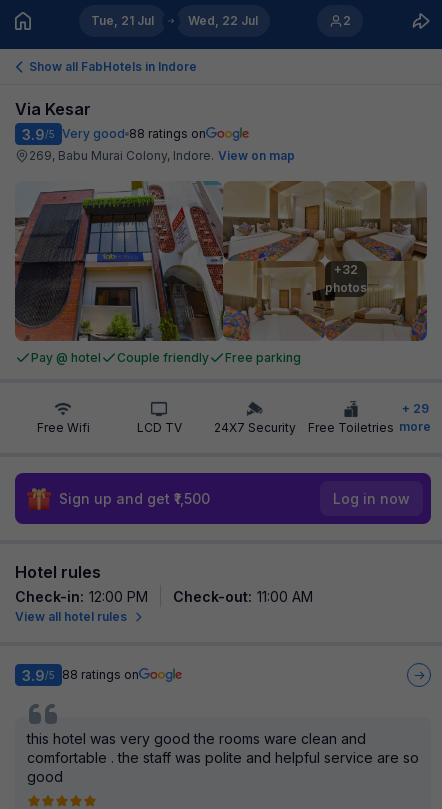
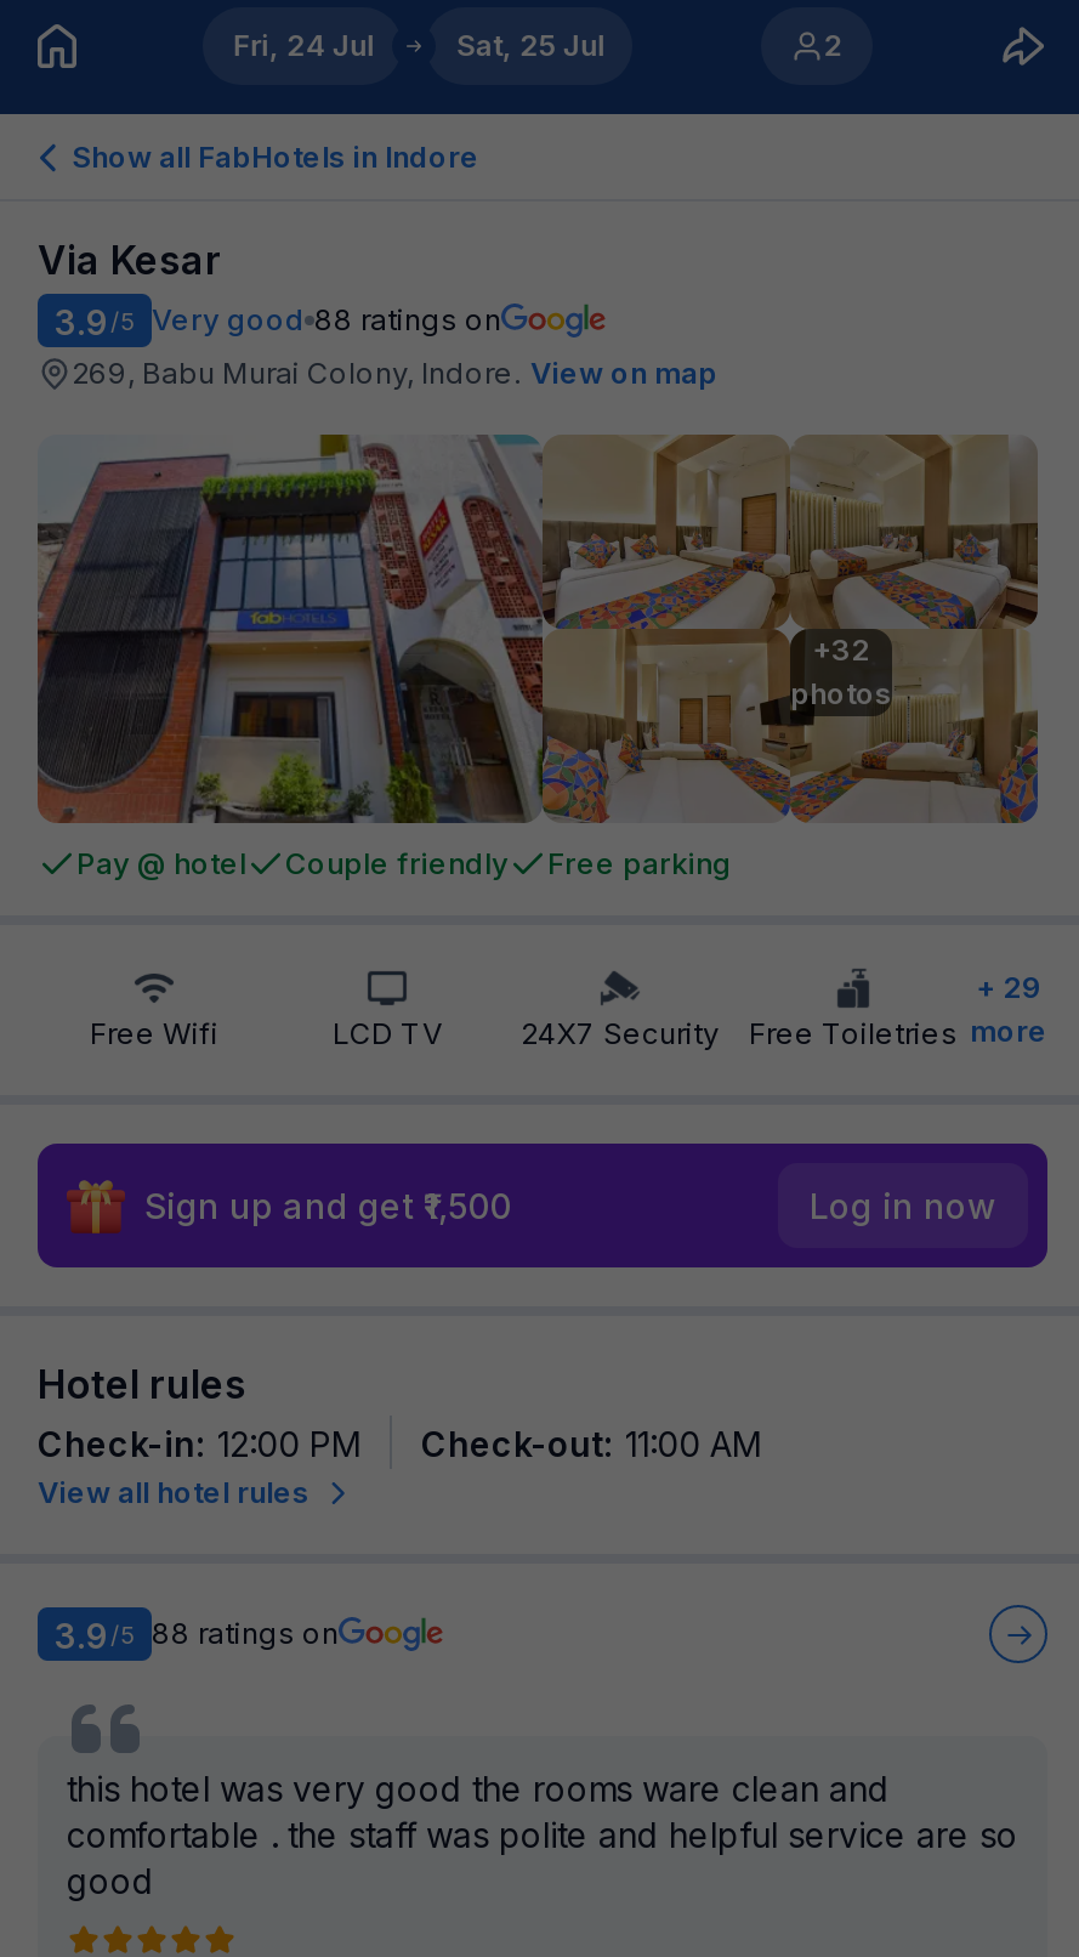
[91,13,154,28] Tue, 21 Jul -> [233,27,373,63] Fri, 24 Jul
[188,13,258,28] Wed, 22 Jul -> [456,27,604,63] Sat, 25 Jul

